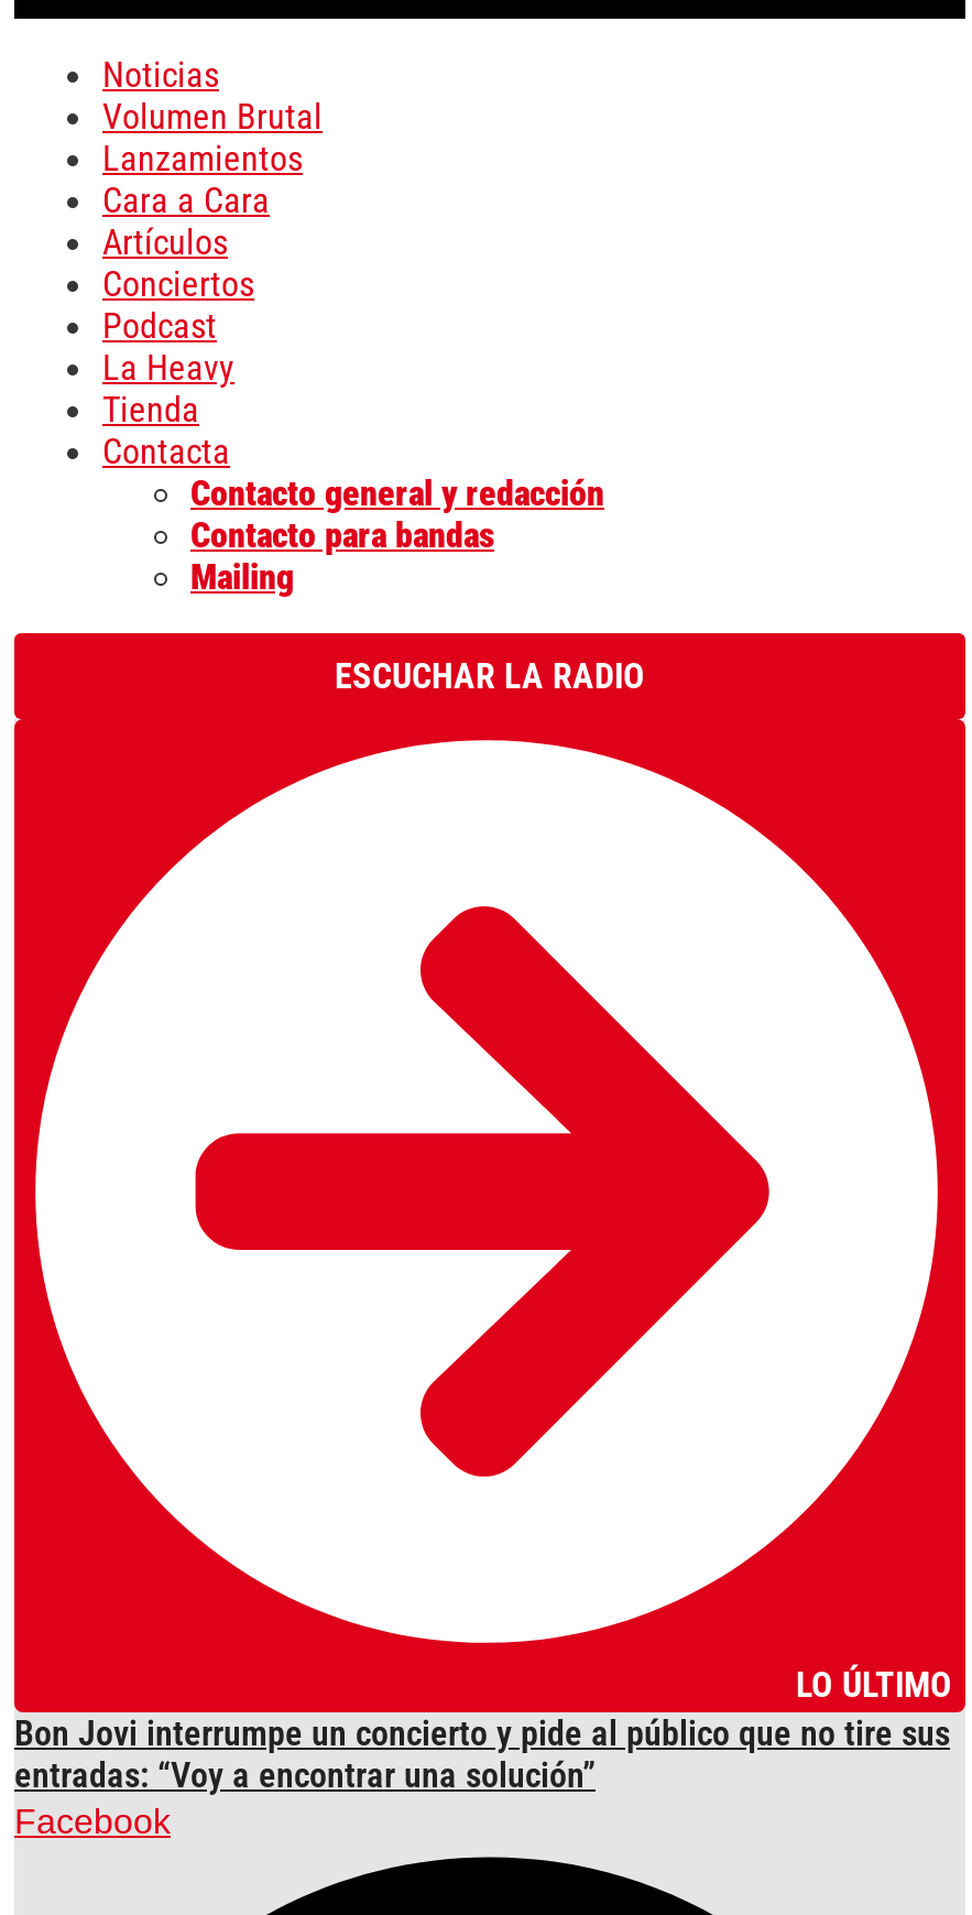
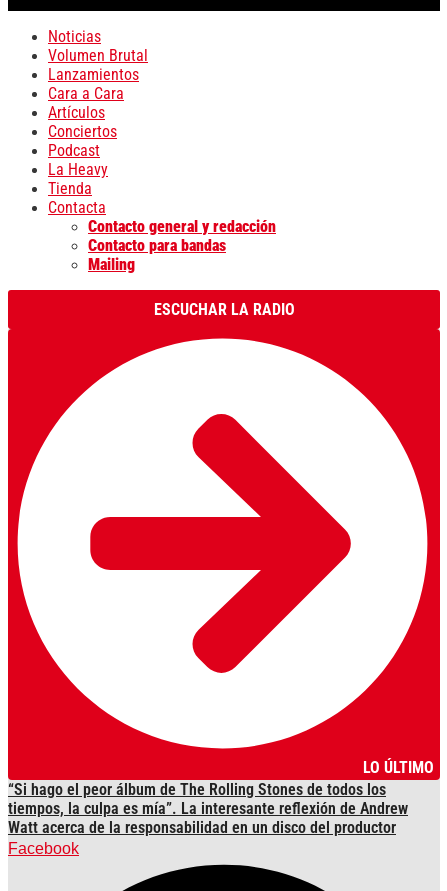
[14,1712,950,1796] Bon Jovi interrumpe un concierto y pide al público que no tire sus | entradas: “Voy a encontrar una solución” -> [8,780,408,837] “Si hago el peor álbum de The Rolling Stones de todos los | tiempos, la culpa es mía”. La interesante reflexión de Andrew | Watt acerca de la responsabilidad en un disco del productor

